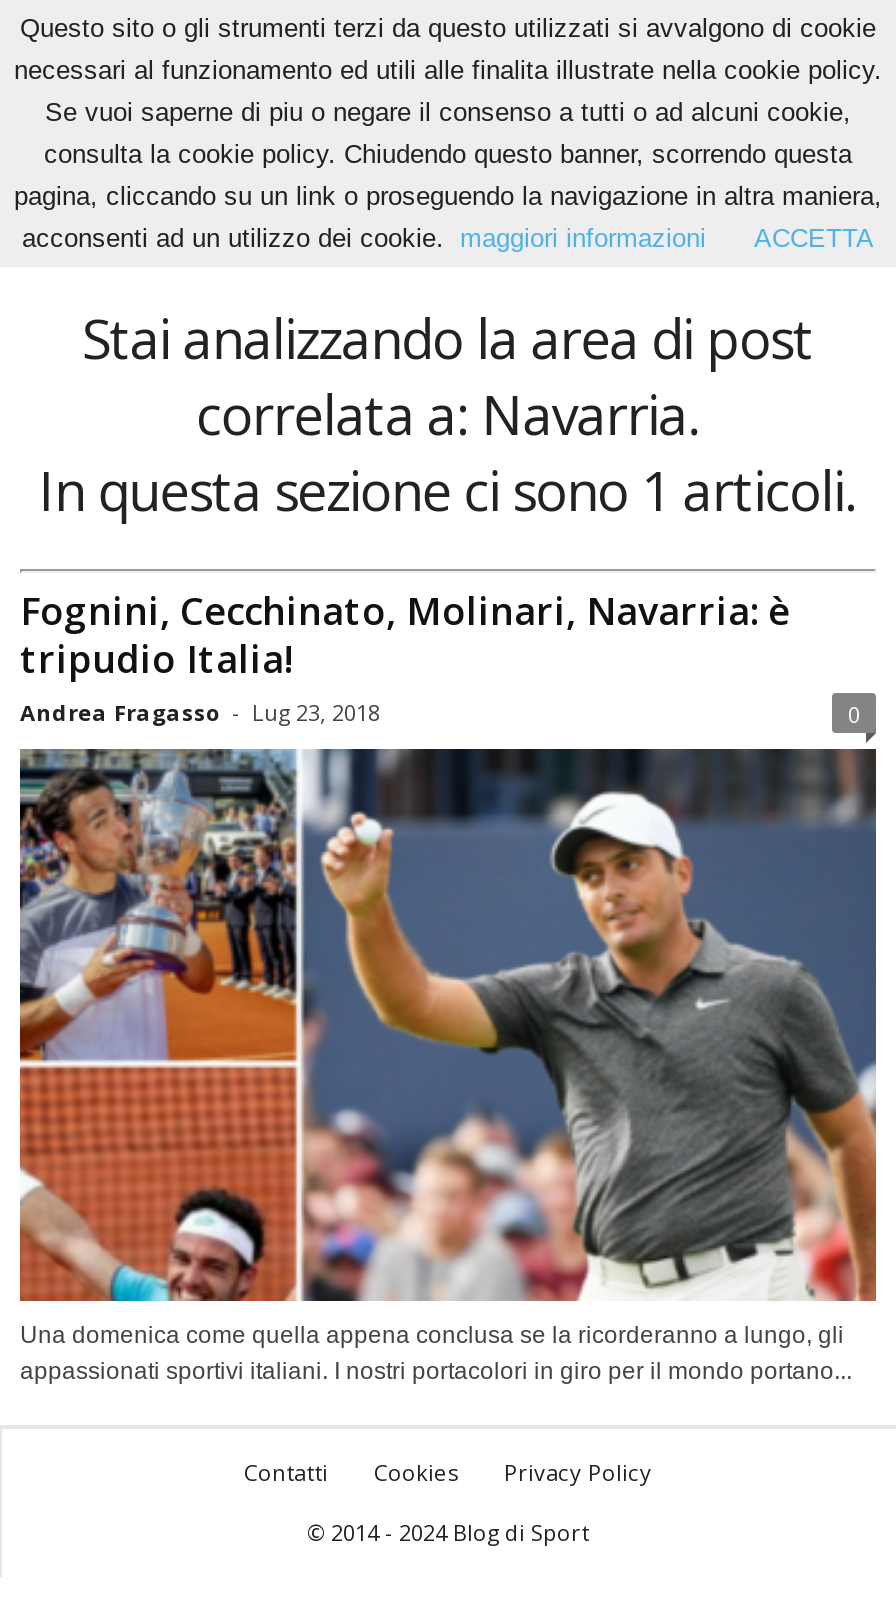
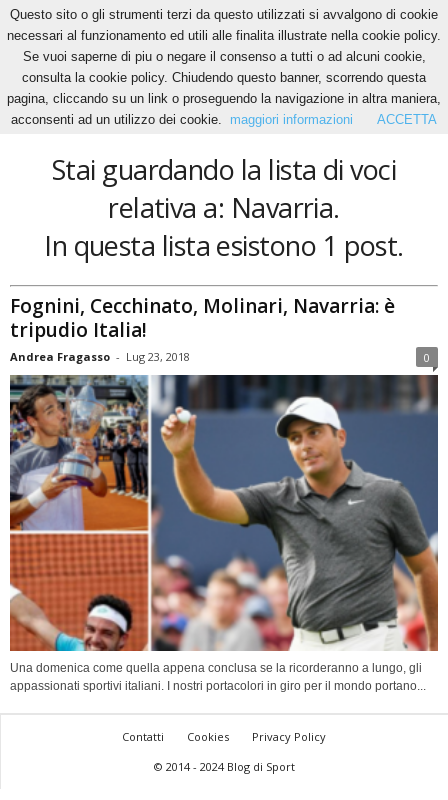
[39,301,857,527] Stai analizzando la area di post | correlata a: Navarria. | In questa sezione ci sono 1 articoli. -> [44,151,404,264] Stai guardando la lista di voci | relativa a: Navarria. | In questa lista esistono 1 post.

